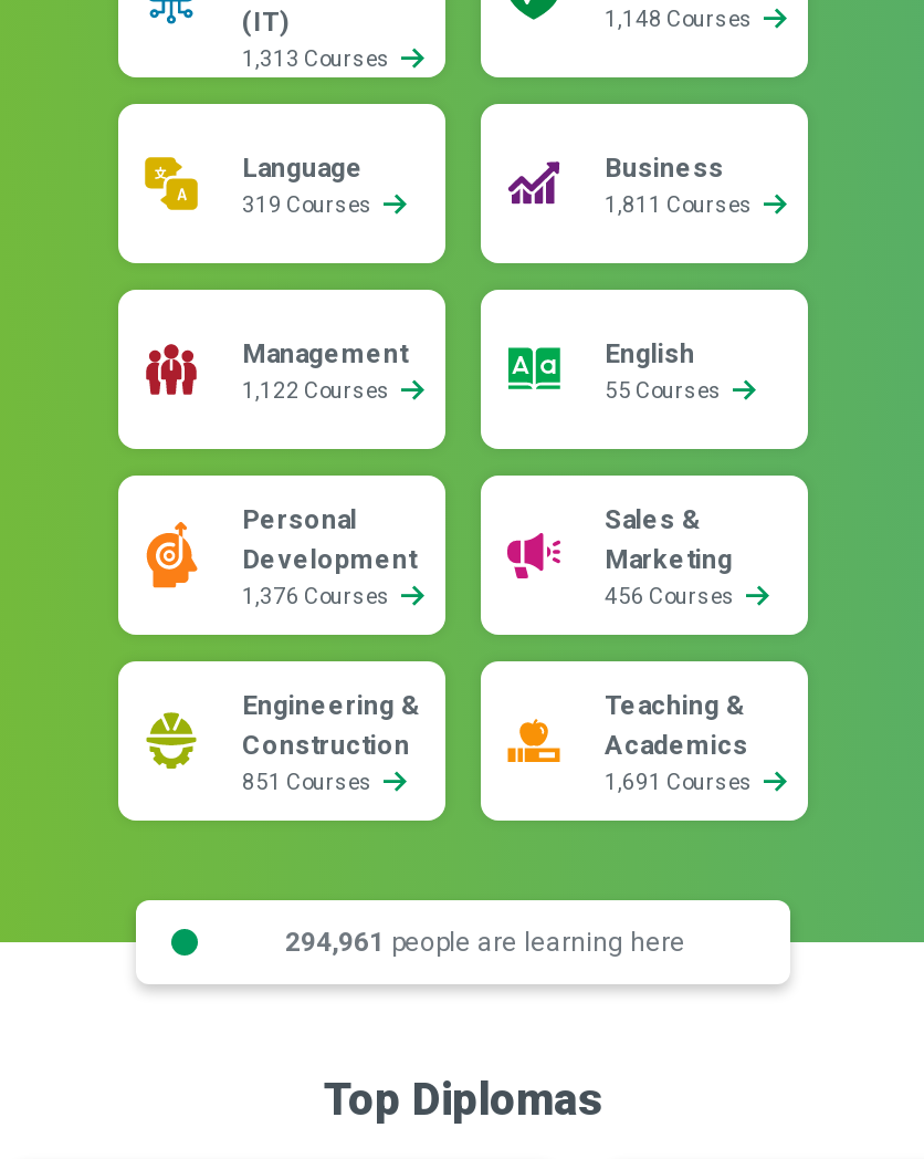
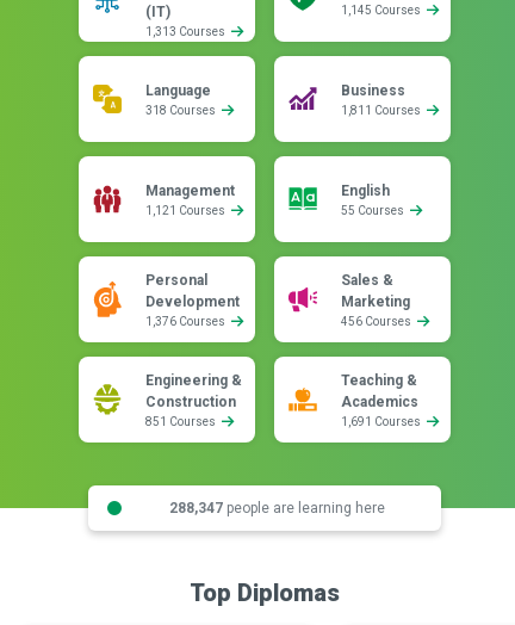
[605,7,757,31] 1,148 Courses -> [341,4,423,17] 1,145 Courses
[242,192,377,217] 319 Courses -> [145,104,218,117] 318 Courses
[242,378,395,403] 1,122 Courses -> [145,204,228,217] 1,121 Courses
[285,926,685,957] 294,961 people are learning here -> [169,499,384,516] 288,347 people are learning here

